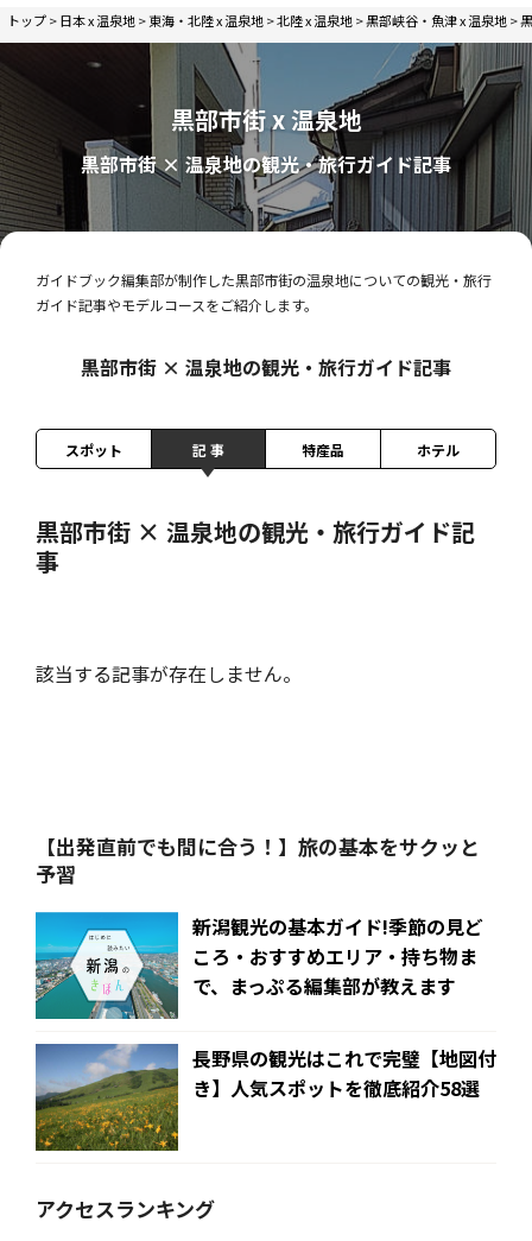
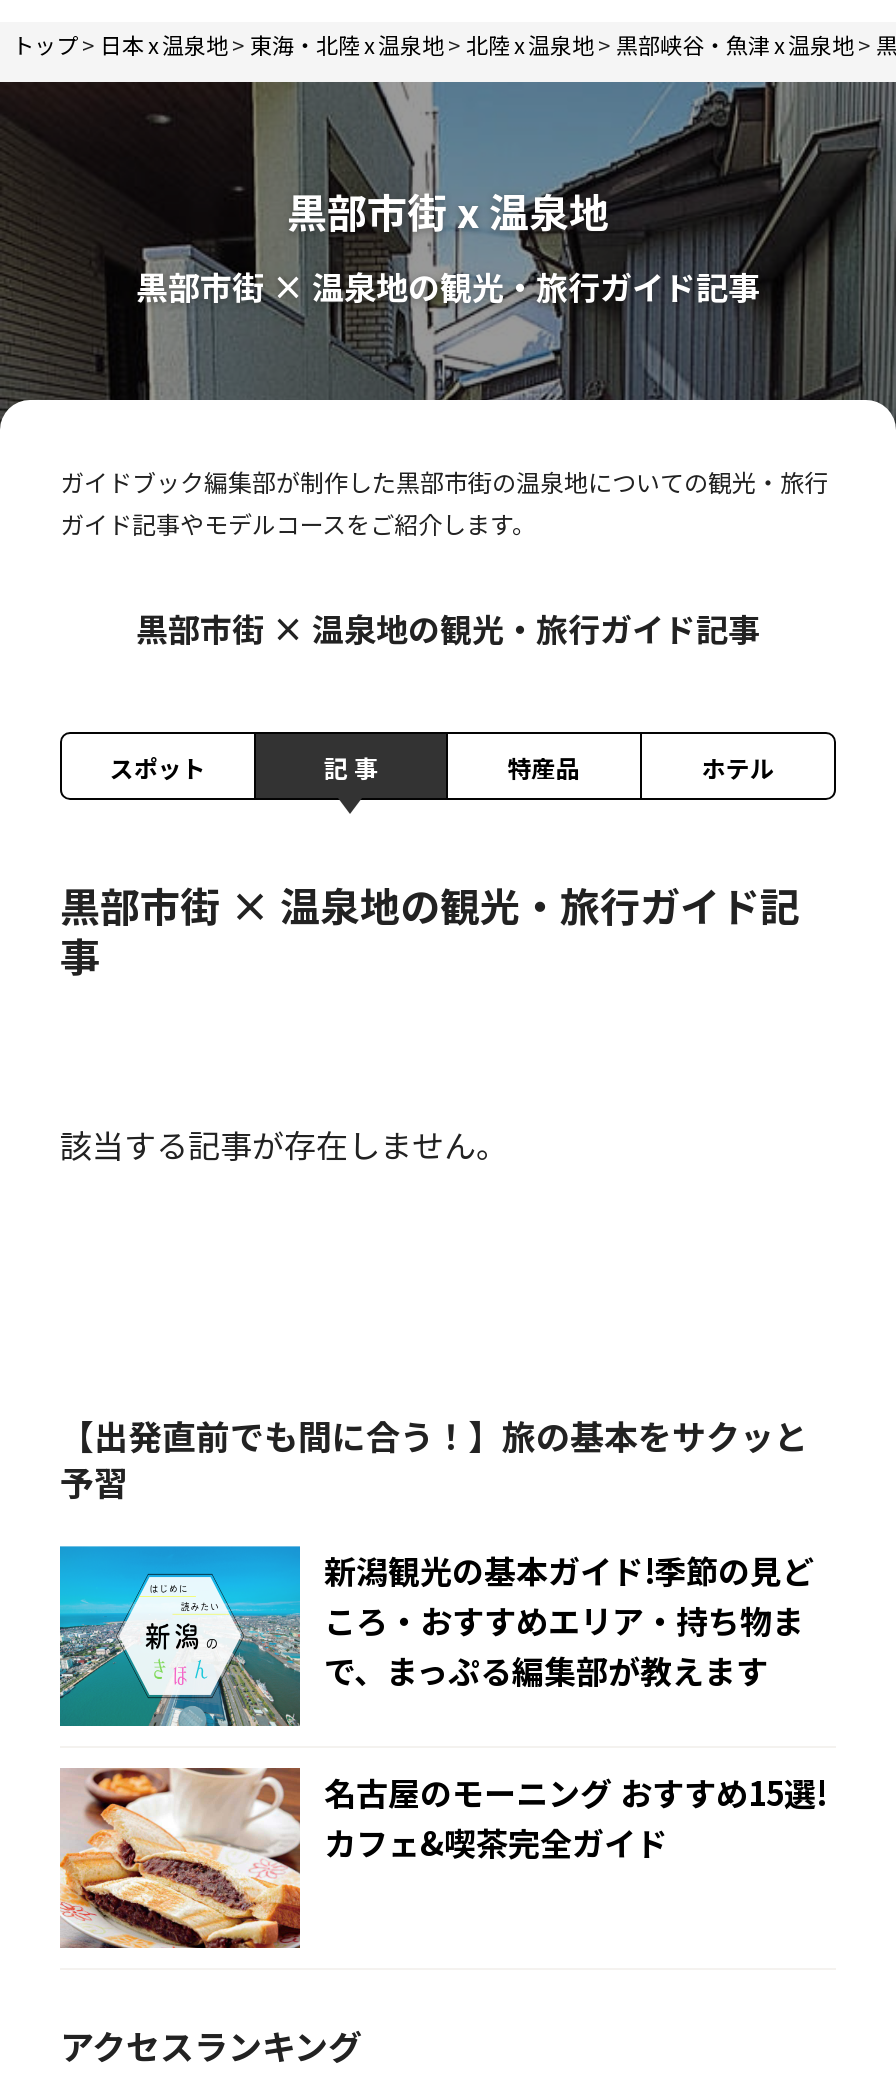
[34,1043,496,1152] [image] | 長野県の観光はこれで完璧【地図付 | き】人気スポットを徹底紹介58選 -> [58,1766,826,1948] [image] | 名古屋のモーニング おすすめ15選! | カフェ&喫茶完全ガイド

